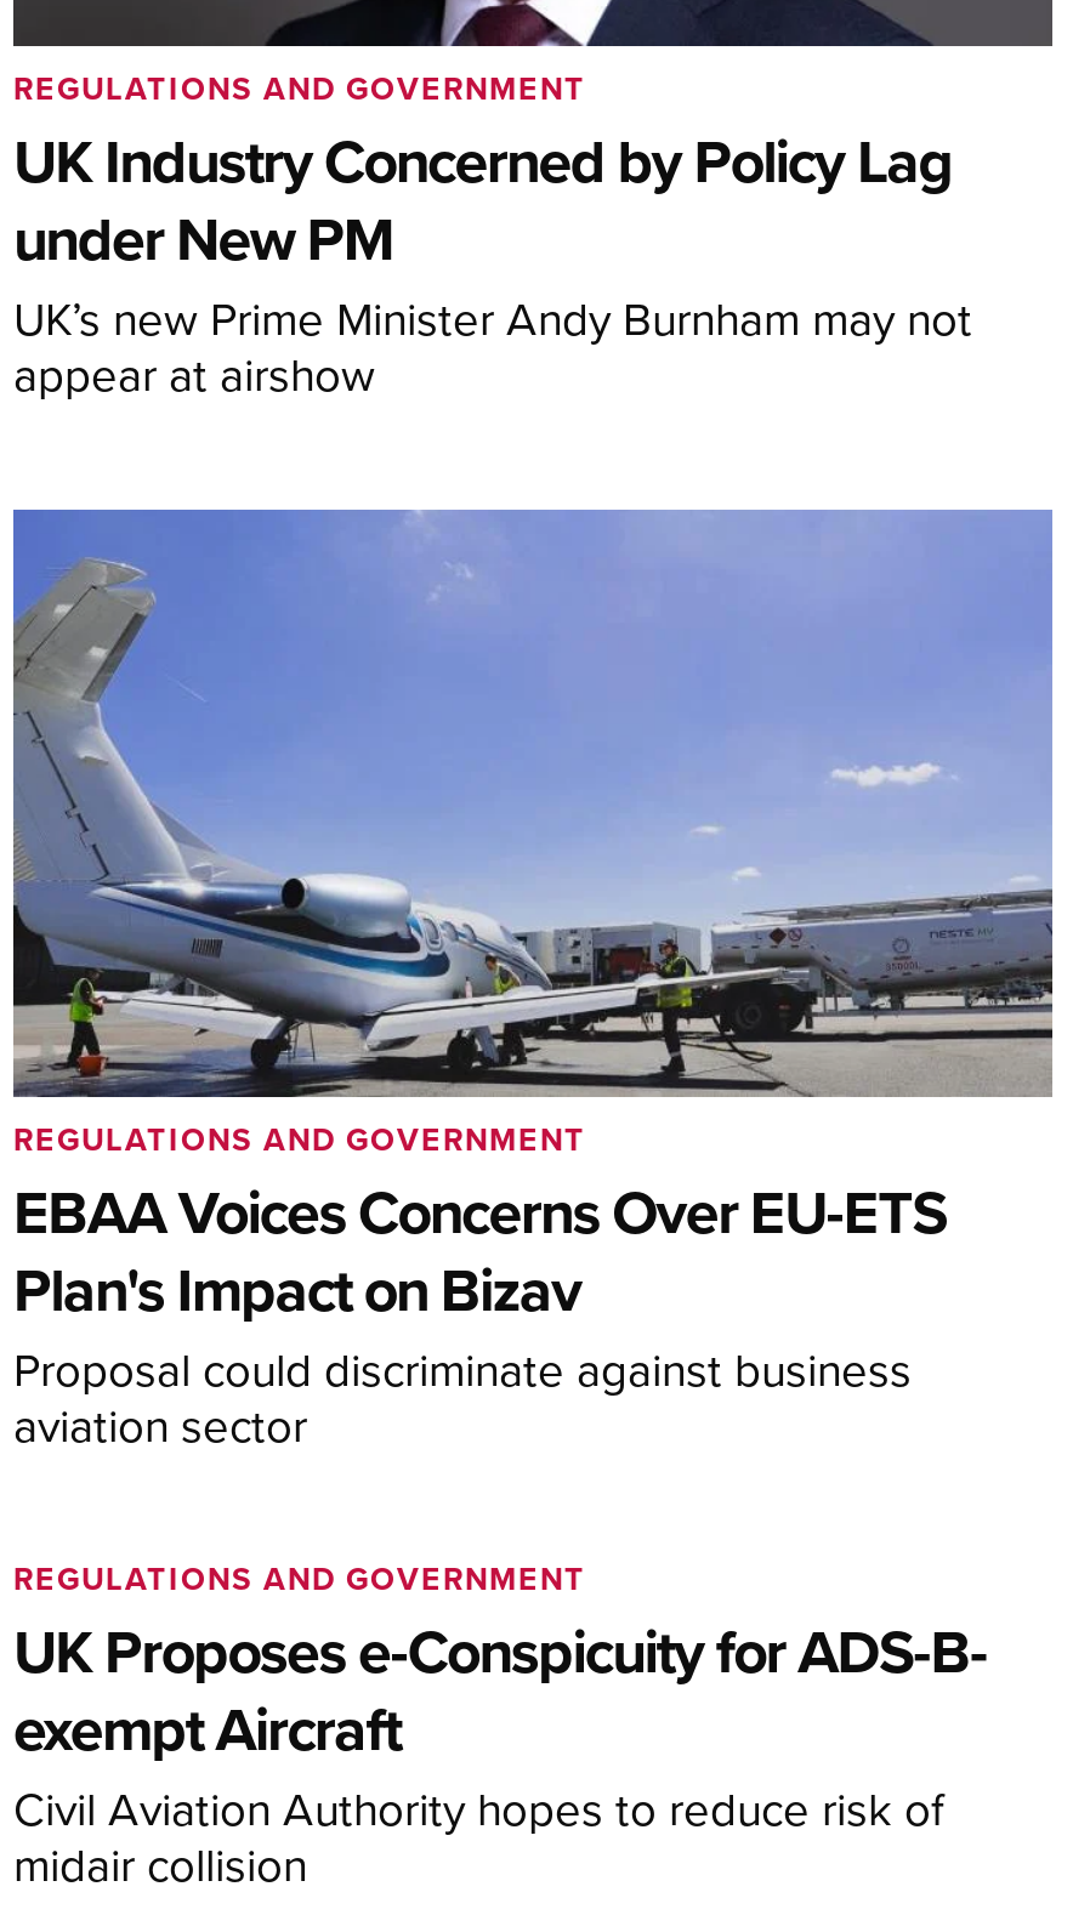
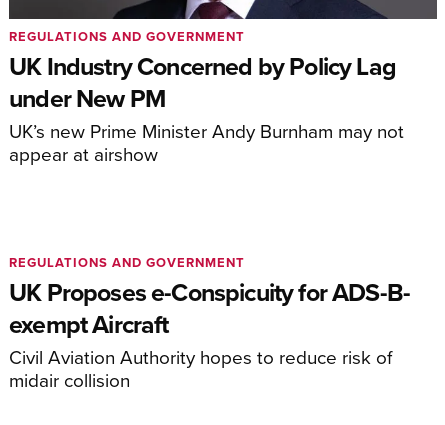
[11,507,1055,1161] [image] | REGULATIONS AND GOVERNMENT -> none
[13,1166,947,1455] EBAA Voices Concerns Over EU-ETS | Plan's Impact on Bizav | Proposal could discriminate against business | aviation sector -> none

